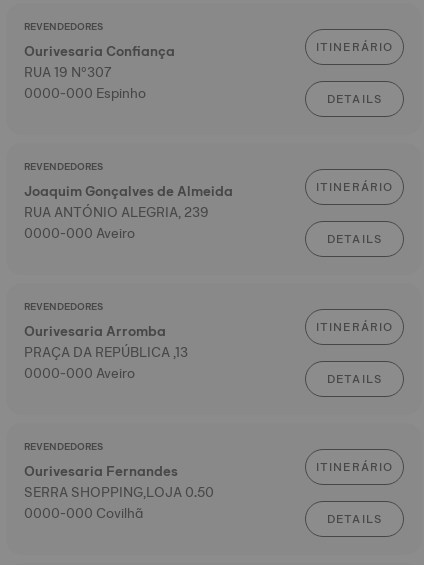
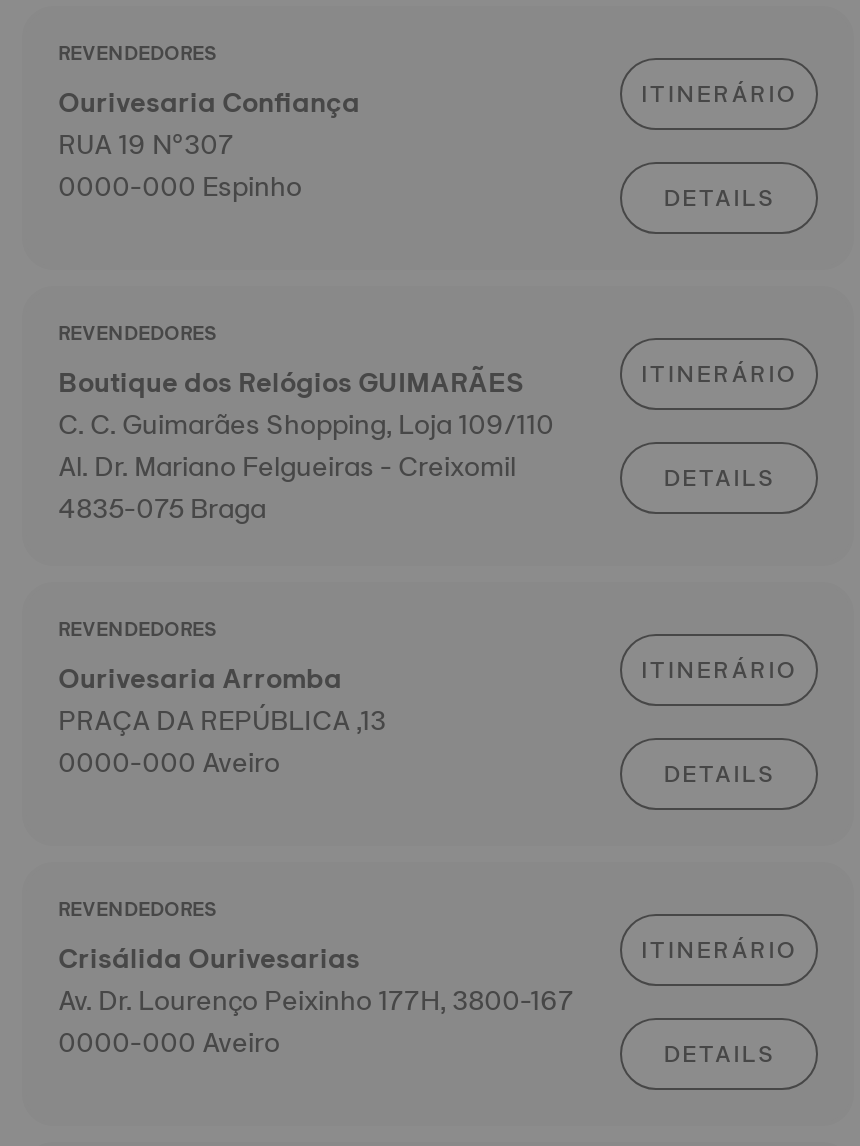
[24,179,233,245] Joaquim Gonçalves de Almeida | RUA ANTÓNIO ALEGRIA, 239 | 0000-000 Aveiro -> [58,358,554,532] Boutique dos Relógios GUIMARÃES | C. C. Guimarães Shopping, Loja 109/110 | Al. Dr. Mariano Felgueiras - Creixomil | 4835-075 Braga
[24,459,214,525] Ourivesaria Fernandes | SERRA SHOPPING,LOJA 0.50 | 0000-000 Covilhã -> [58,934,574,1066] Crisálida Ourivesarias | Av. Dr. Lourenço Peixinho 177H, 3800-167 | 0000-000 Aveiro

